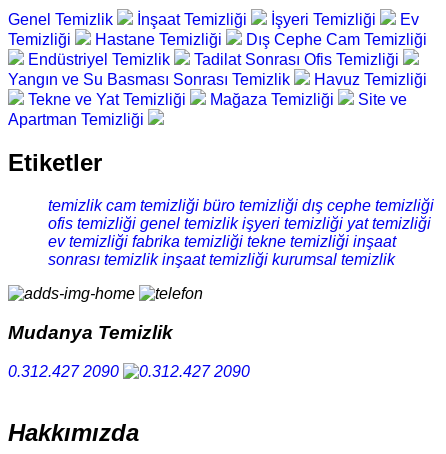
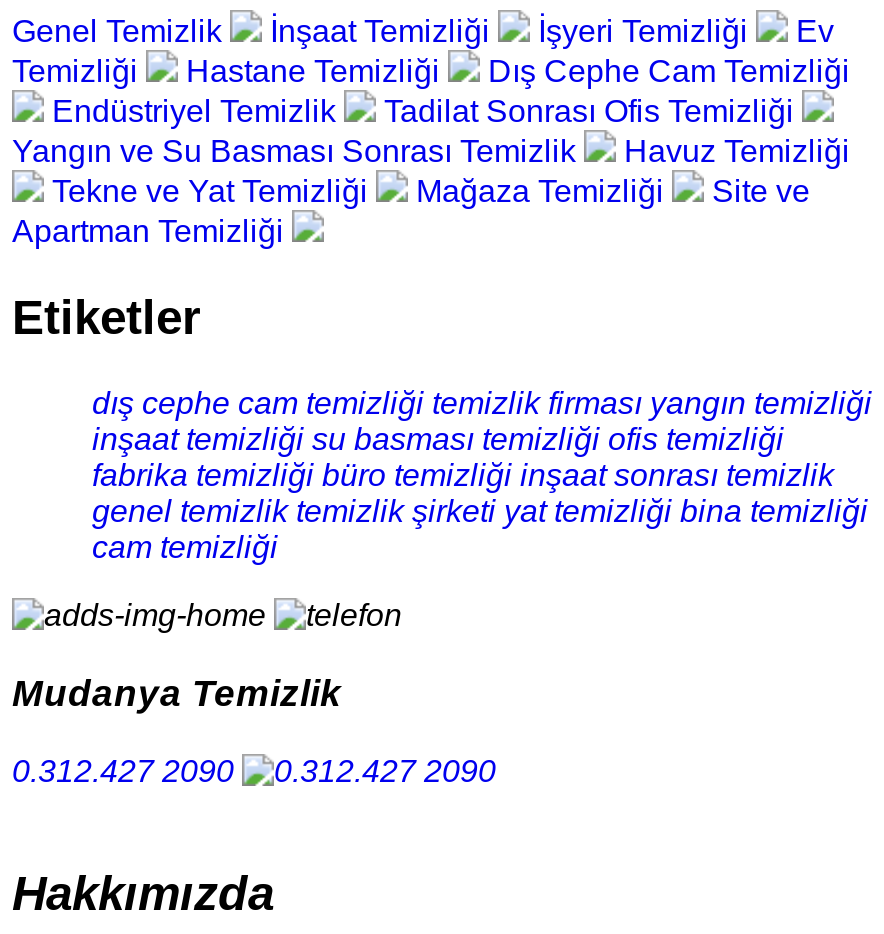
[48,197,434,268] temizlik cam temizliği büro temizliği dış cephe temizliği | ofis temizliği genel temizlik işyeri temizliği yat temizliği | ev temizliği fabrika temizliği tekne temizliği inşaat | sonrası temizlik inşaat temizliği kurumsal temizlik -> [92,386,872,564] dış cephe cam temizliği temizlik firması yangın temizliği | inşaat temizliği su basması temizliği ofis temizliği | fabrika temizliği büro temizliği inşaat sonrası temizlik | genel temizlik temizlik şirketi yat temizliği bina temizliği | cam temizliği

